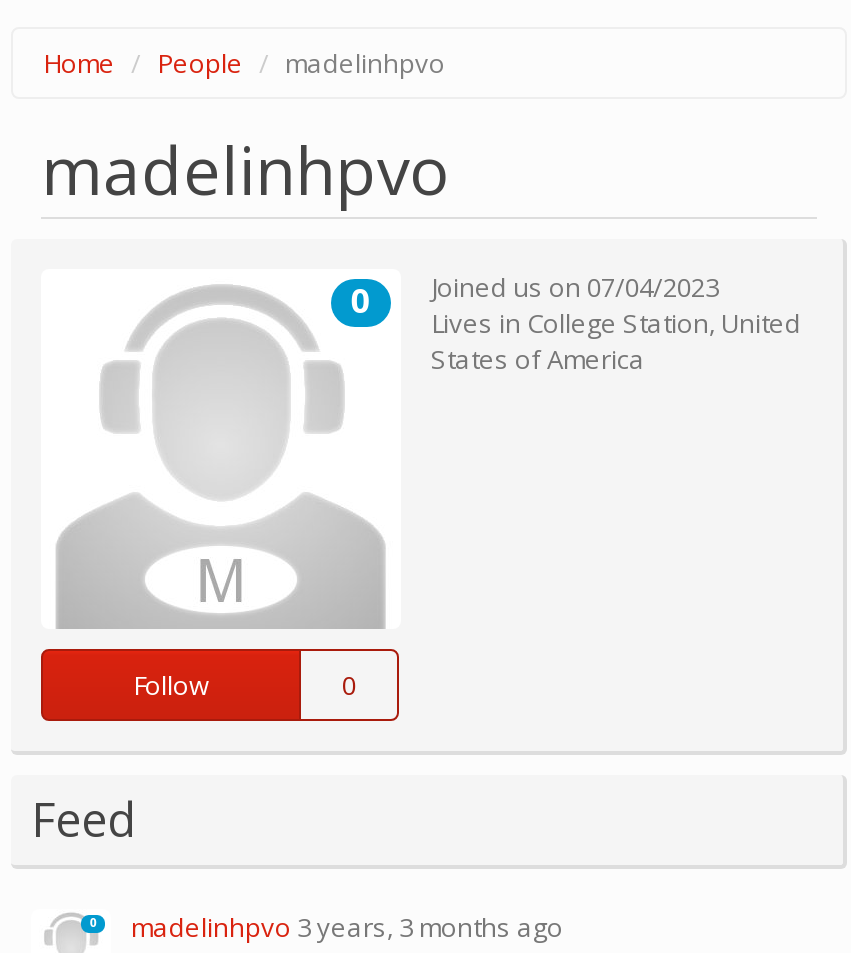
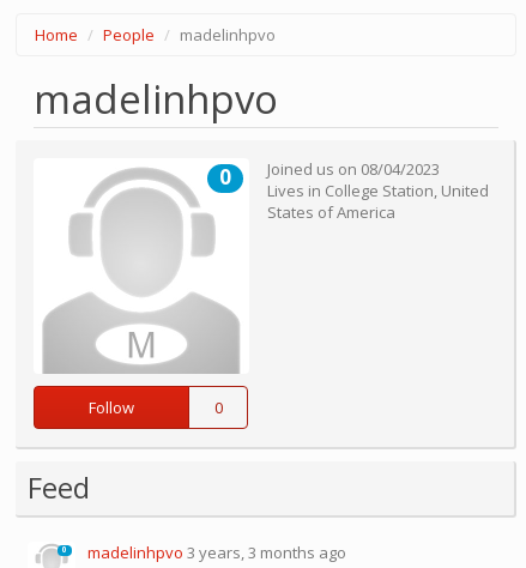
[351,269,801,341] 0 Joined us on 07/04/2023 Lives in College Station, United -> [219,158,489,201] 0 Joined us on 08/04/2023 Lives in College Station, United

